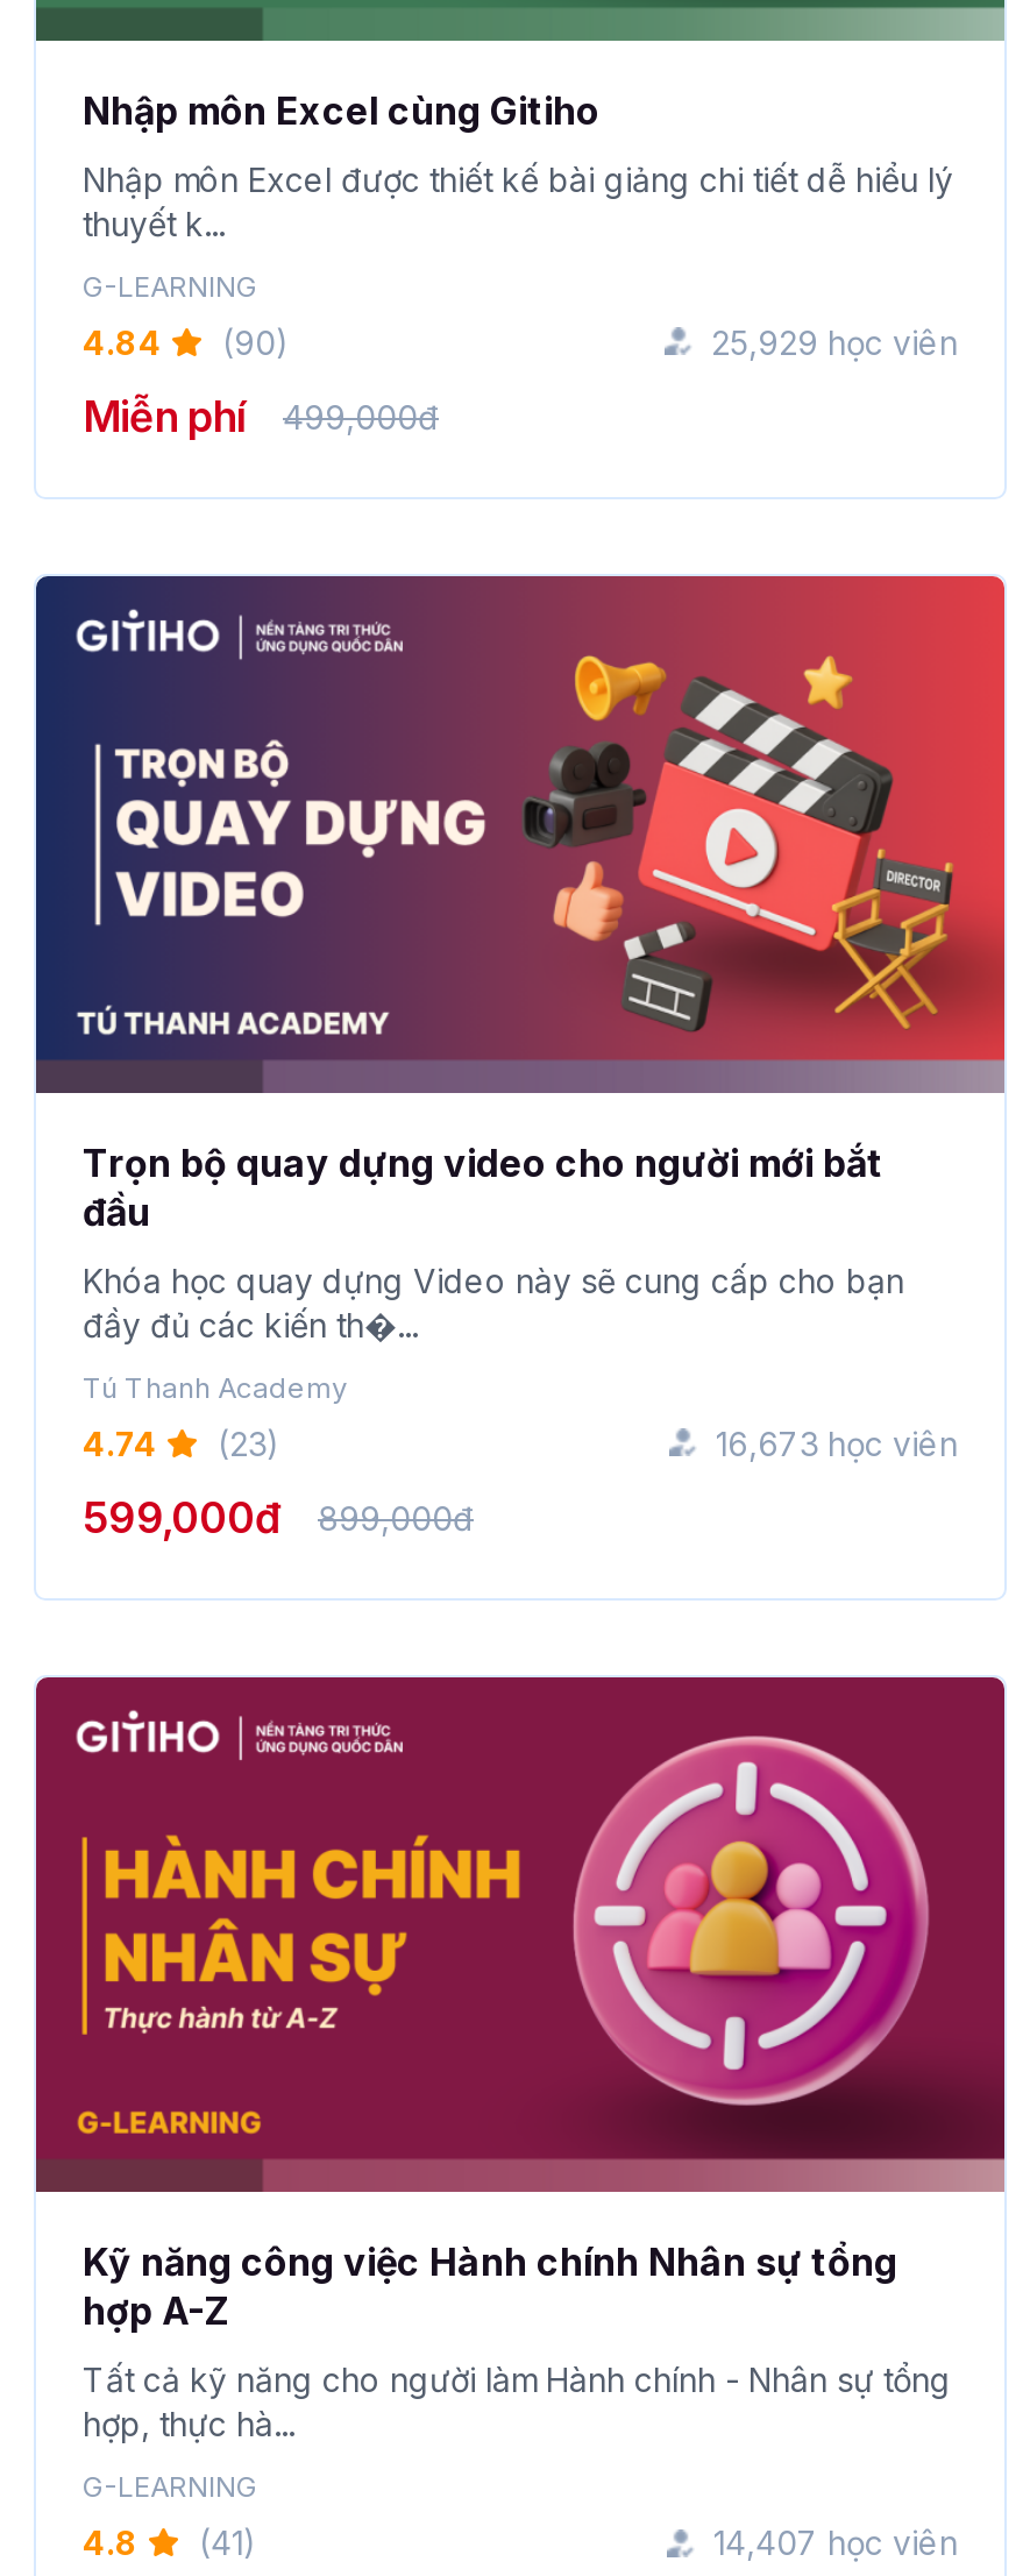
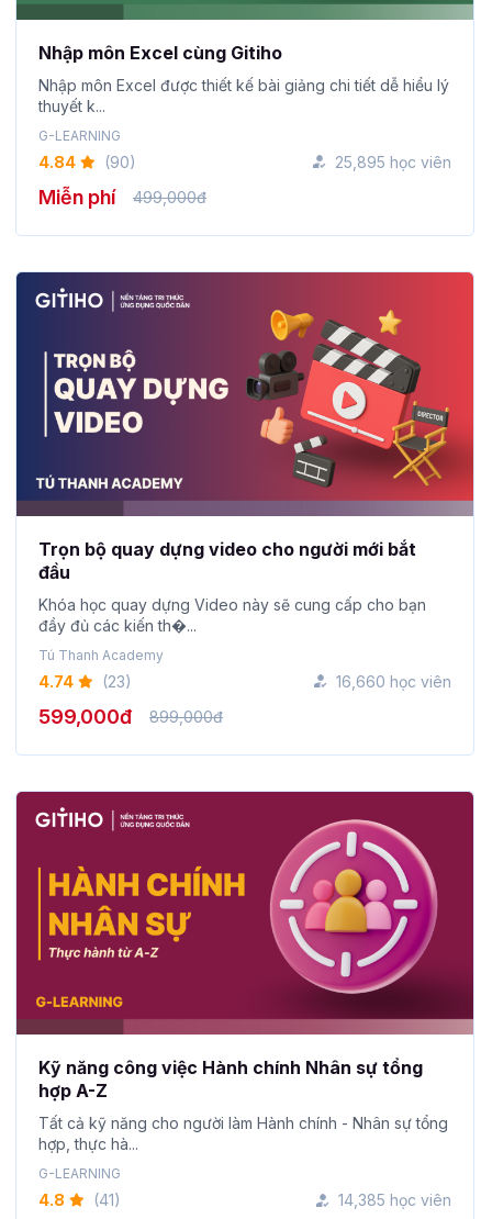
[711,322,958,362] 25,929 học viên -> [335,153,451,171] 25,895 học viên
[716,1423,958,1462] 16,673 học viên -> [336,672,451,690] 16,660 học viên
[713,2524,958,2563] 14,407 học viên -> [338,1191,451,1210] 14,385 học viên

